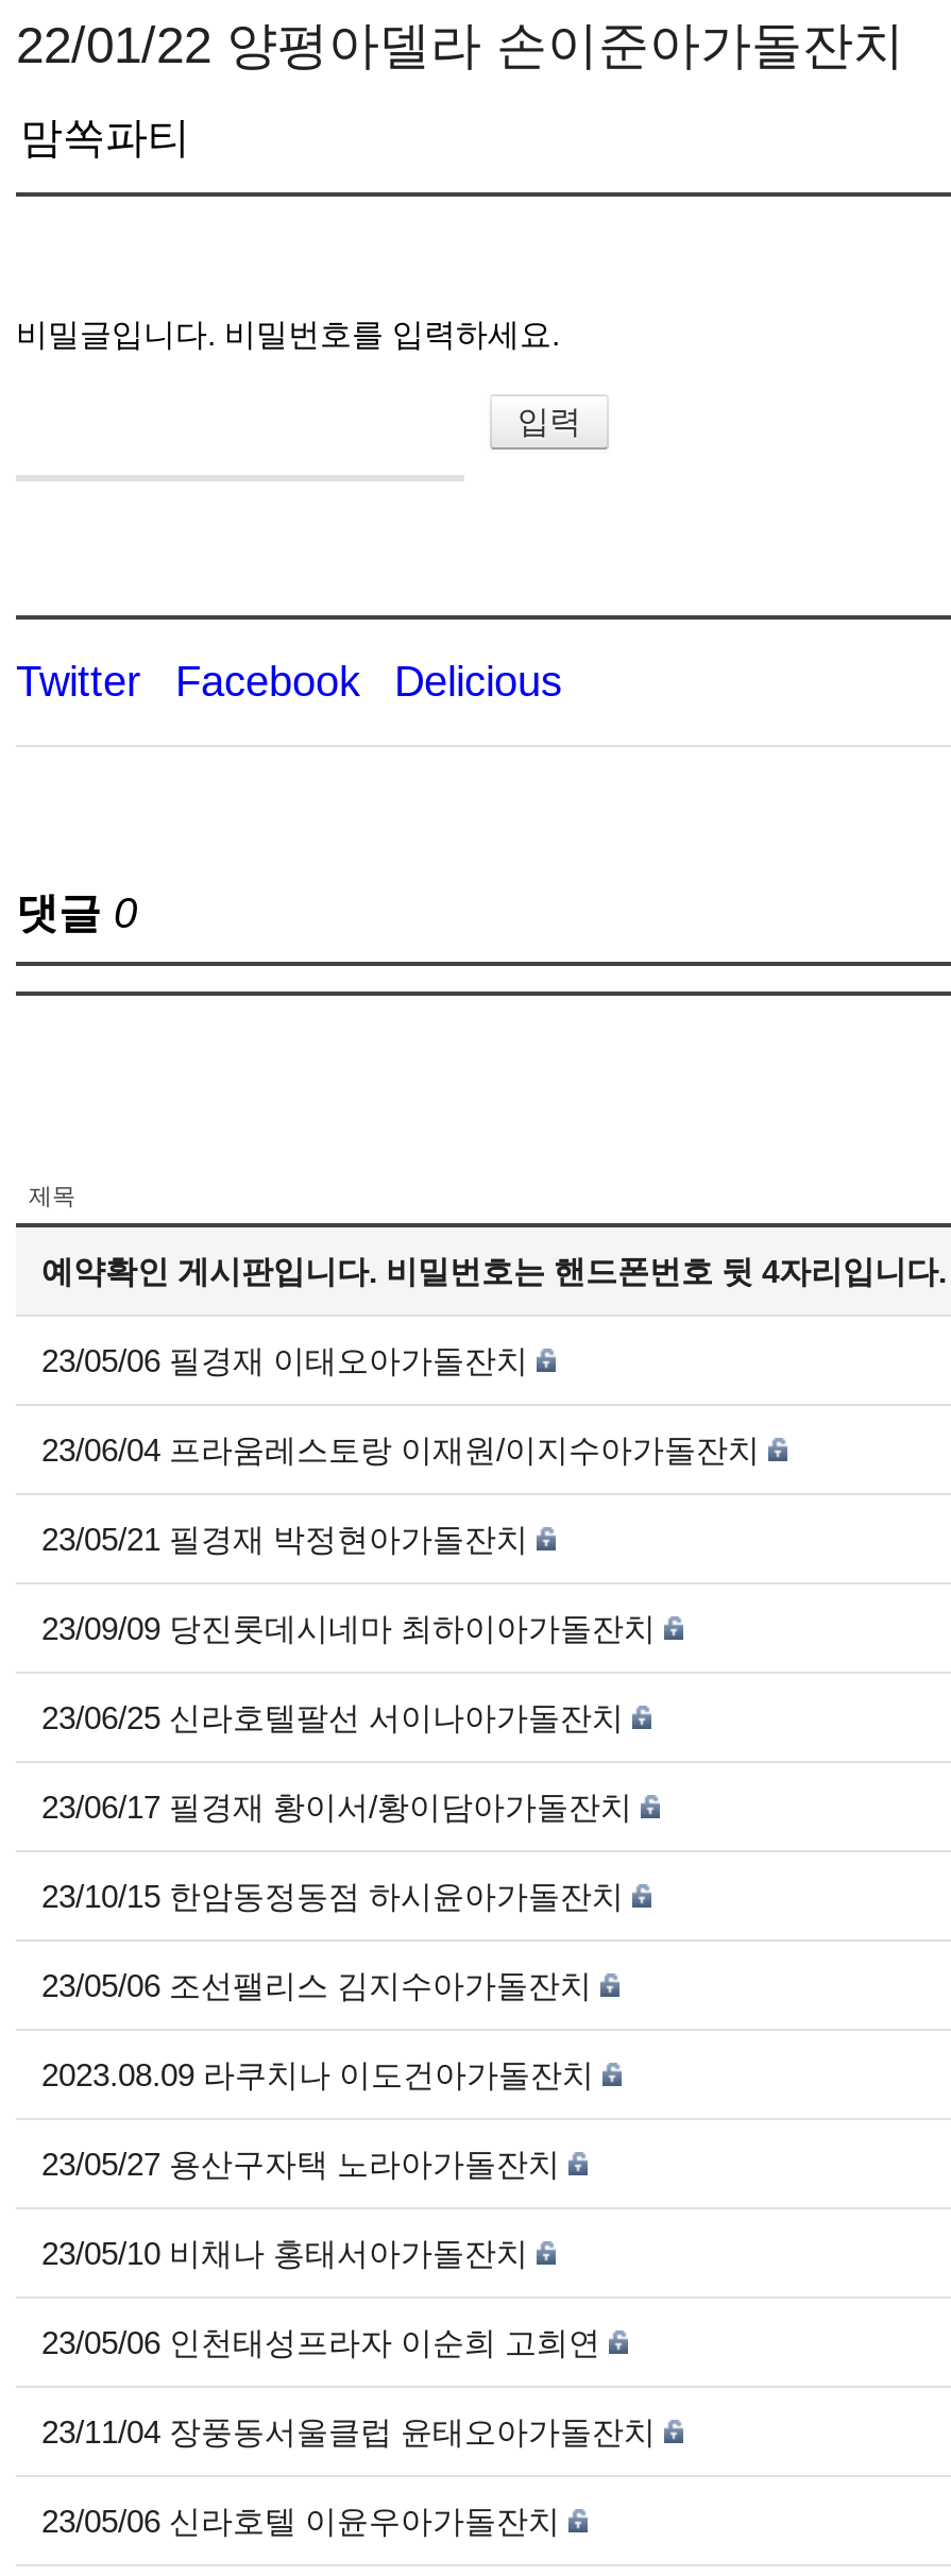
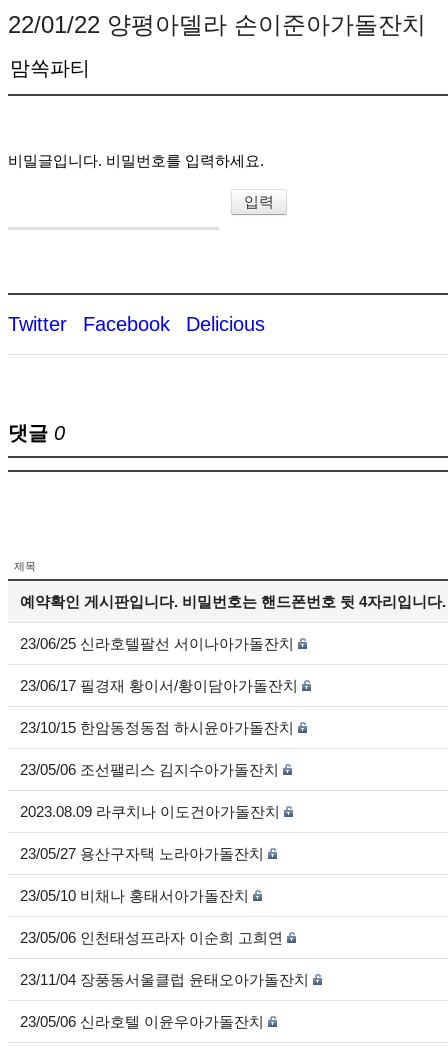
[41,1342,760,1646] 23/05/06 필경재 이태오아가돌잔치 | 23/06/04 프라움레스토랑 이재원/이지수아가돌잔치 | 23/05/21 필경재 박정현아가돌잔치 | 23/09/09 당진롯데시네마 최하이아가돌잔치 -> none

